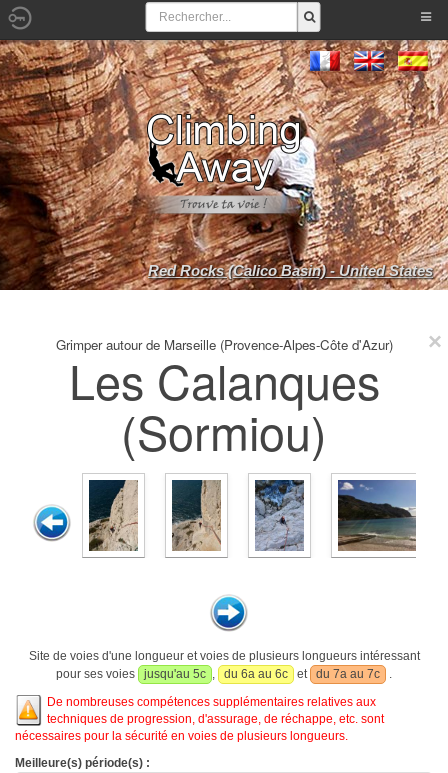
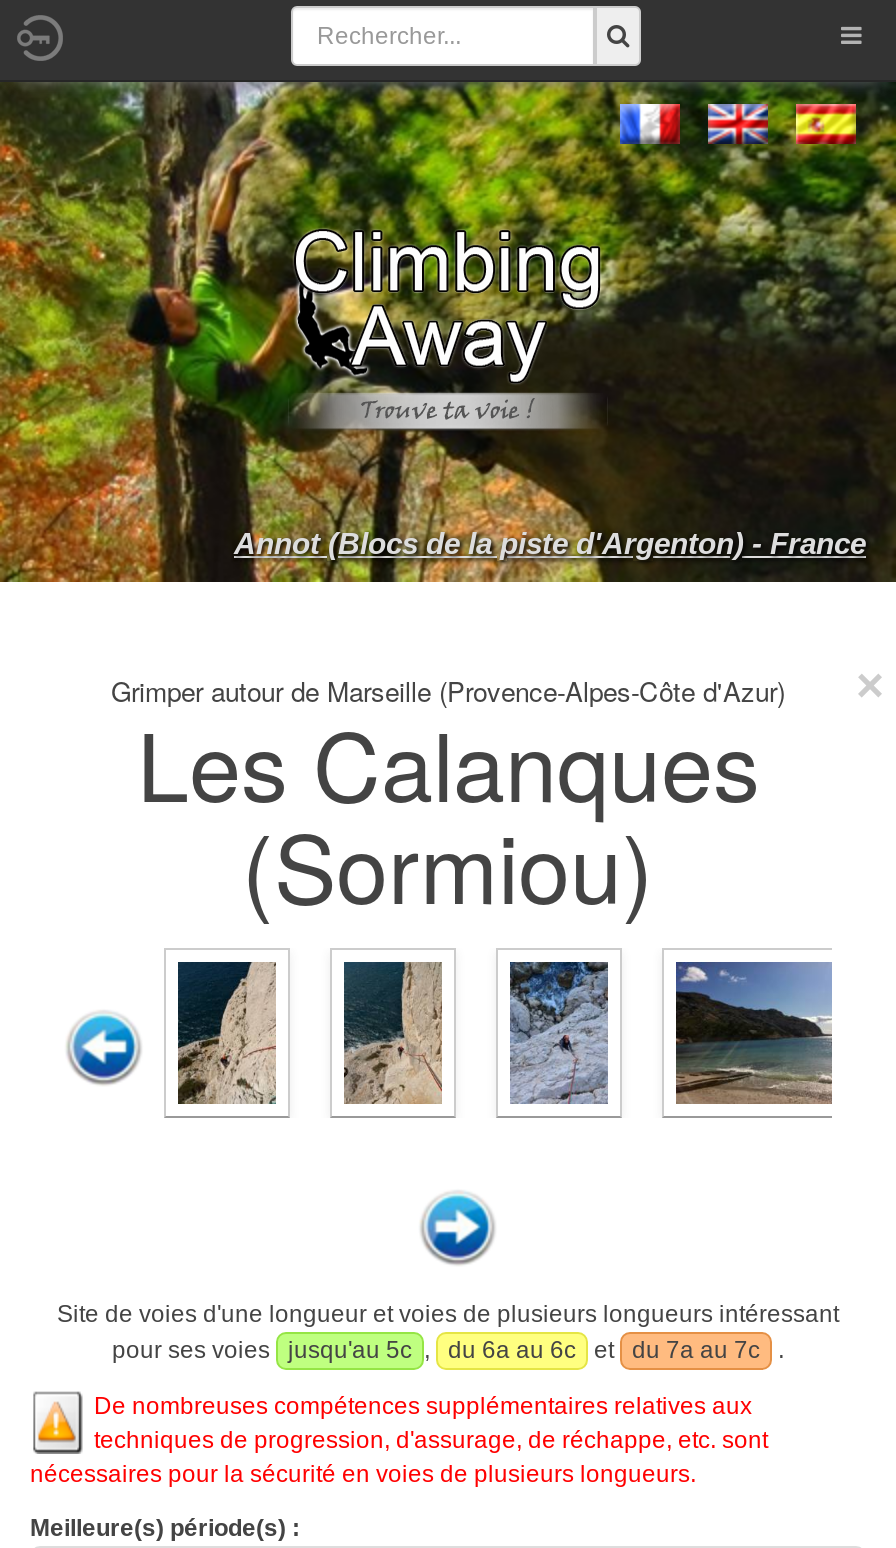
[3,39,445,291] [image] | Red Rocks (Calico Basin) - United States -> [6,82,890,584] [image] | Annot (Blocs de la piste d'Argenton) - France

